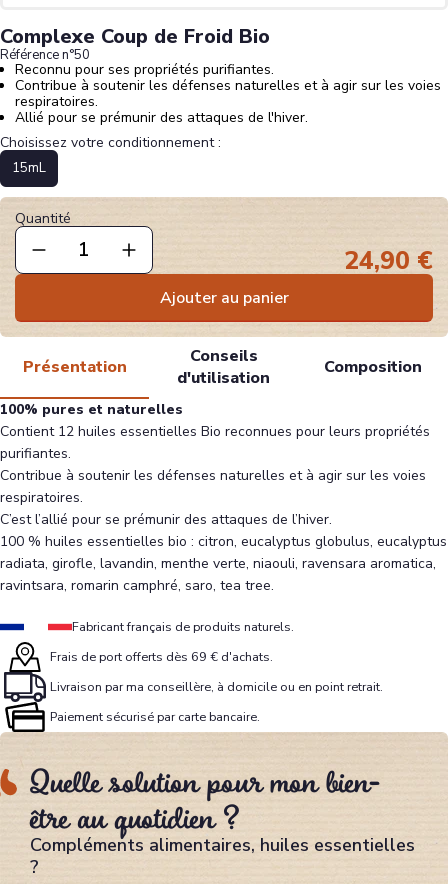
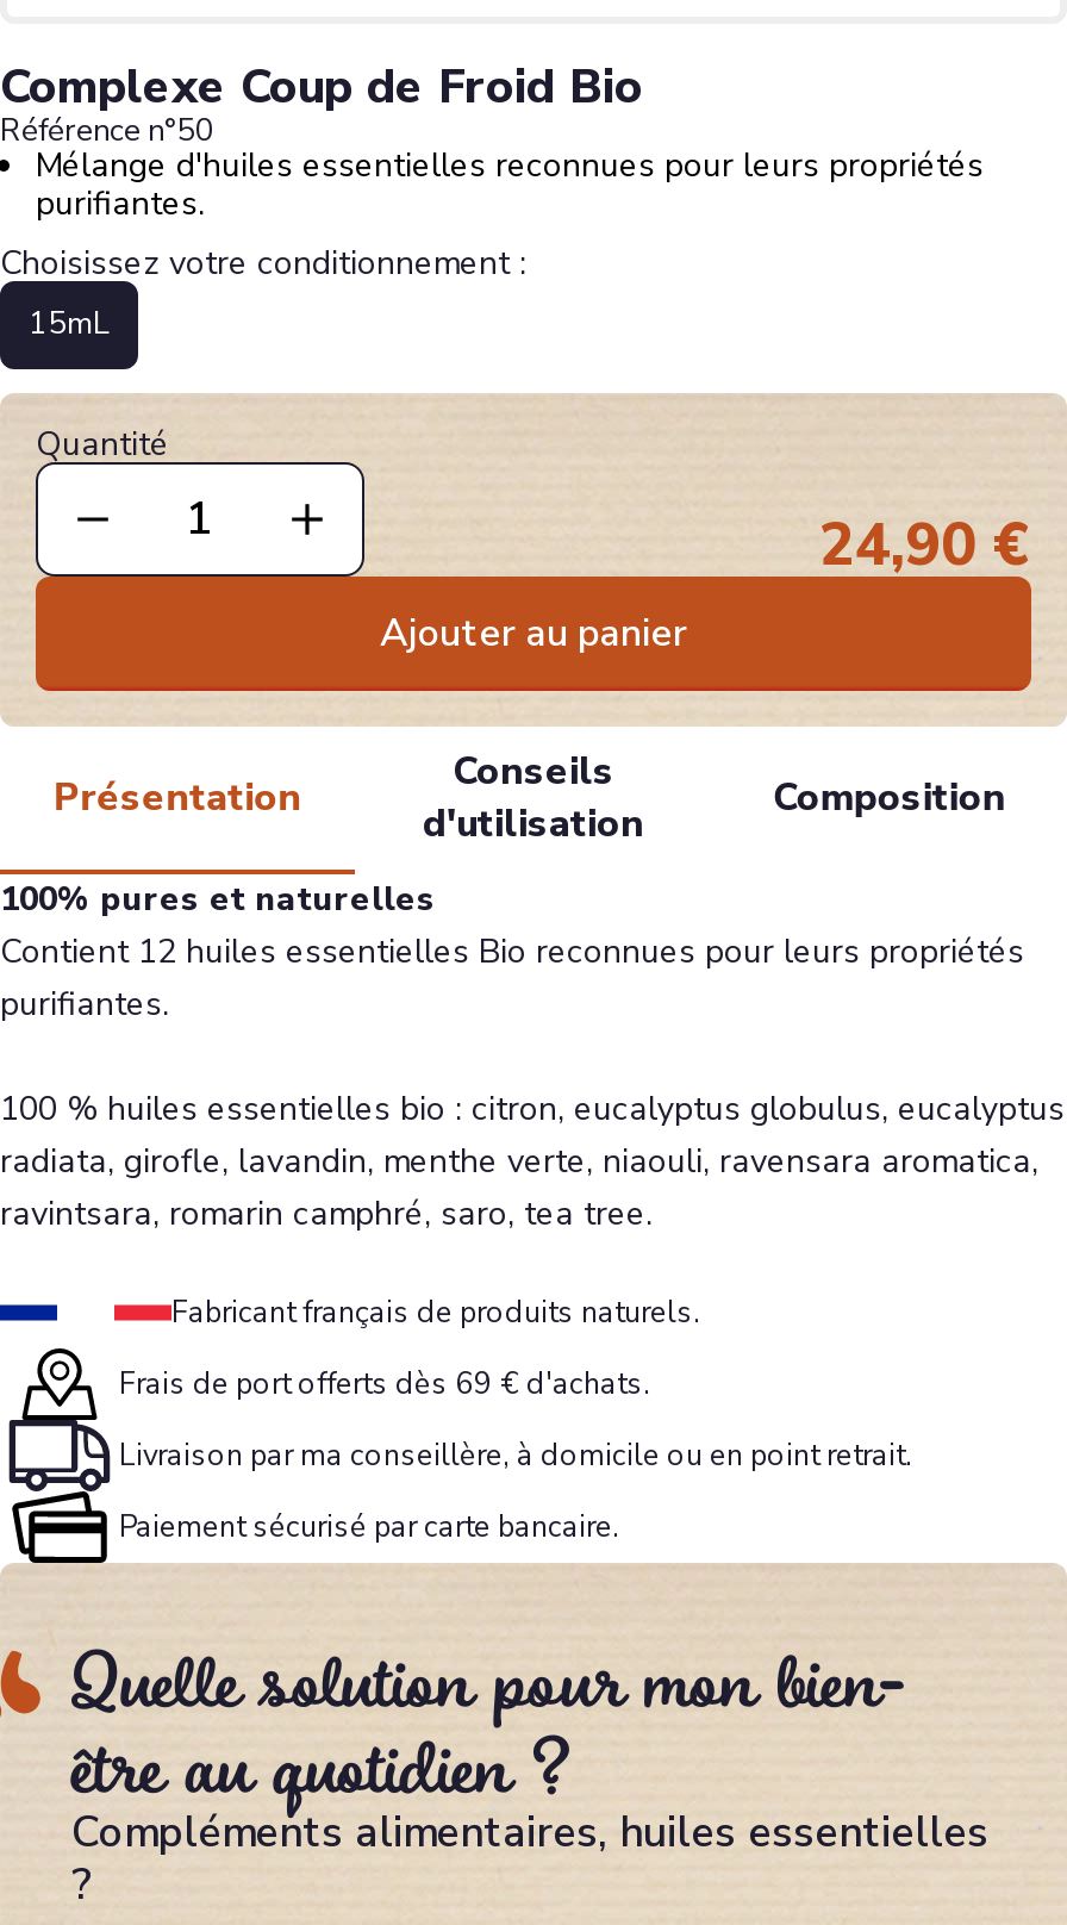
[15,60,441,127] Reconnu pour ses propriétés purifiantes. | Contribue à soutenir les défenses naturelles et à agir sur les voies | respiratoires. | Allié pour se prémunir des attaques de l'hiver. -> [36,143,984,226] Mélange d'huiles essentielles reconnues pour leurs propriétés | purifiantes.
[0,466,426,529] Contribue à soutenir les défenses naturelles et à agir sur les voies | respiratoires. | C’est l’allié pour se prémunir des attaques de l’hiver. -> none

